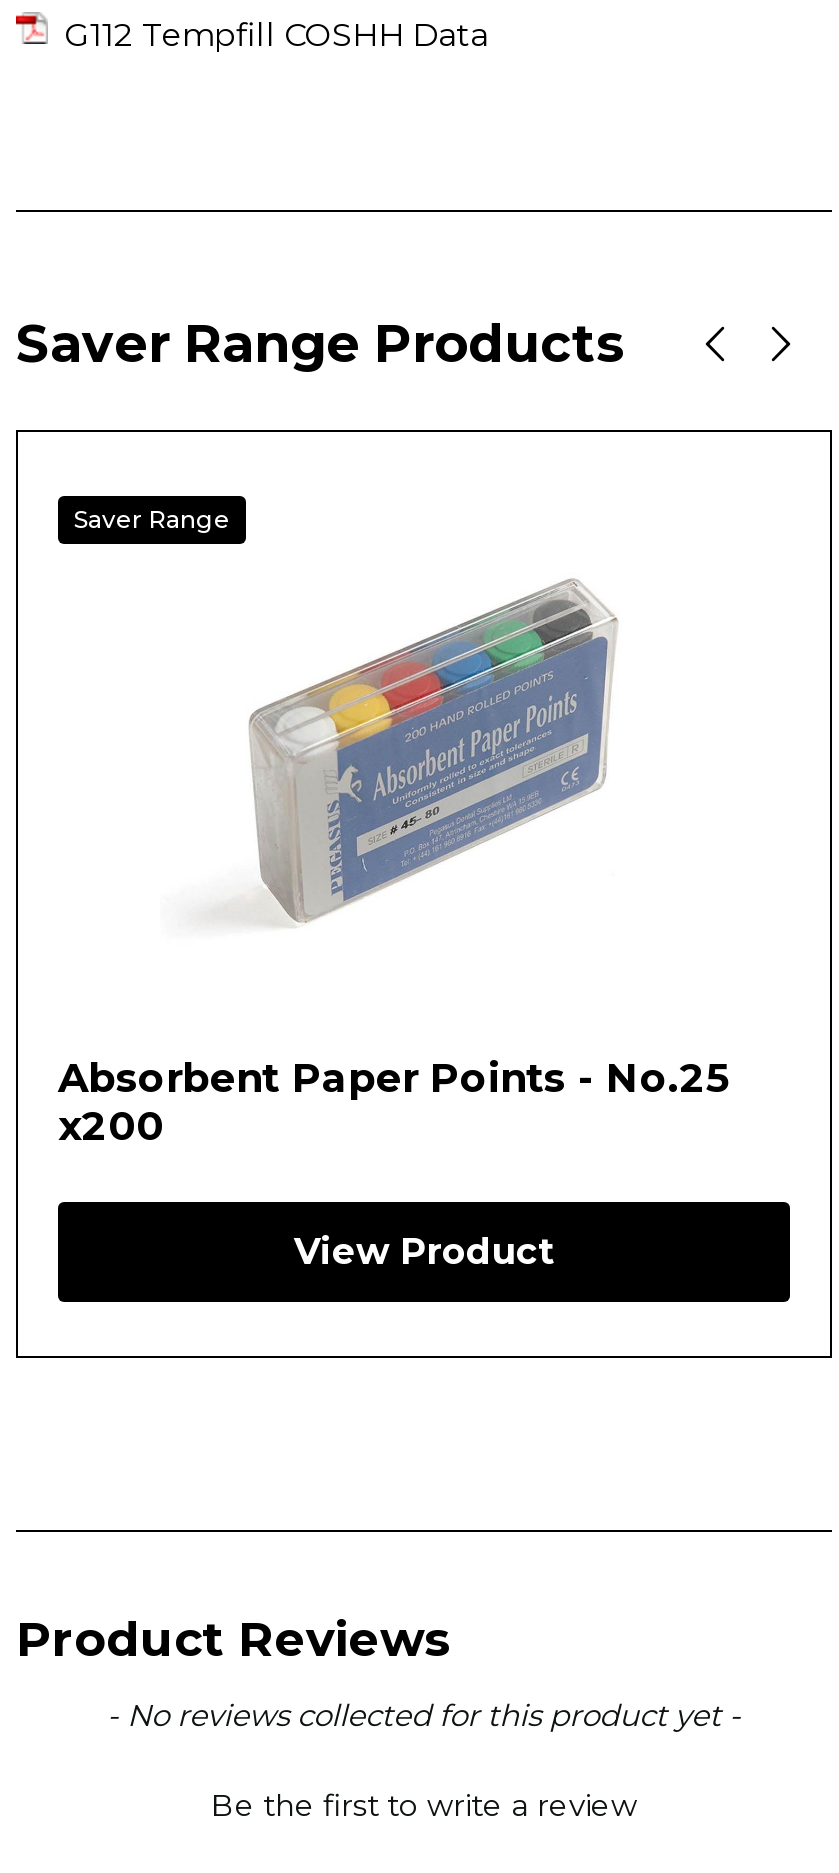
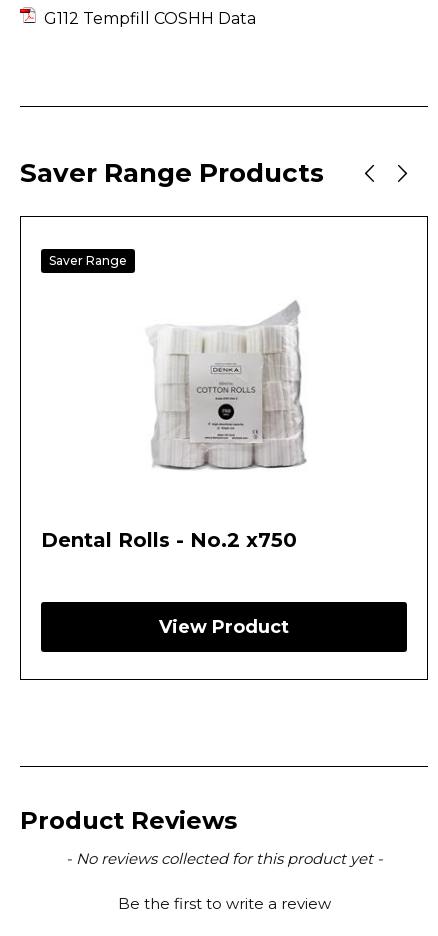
[226,578,618,938] [image] -> [127,291,320,471] [image]
[58,1054,730,1150] Absorbent Paper Points - No.25 | x200 -> [41,528,297,552] Dental Rolls - No.2 x750

